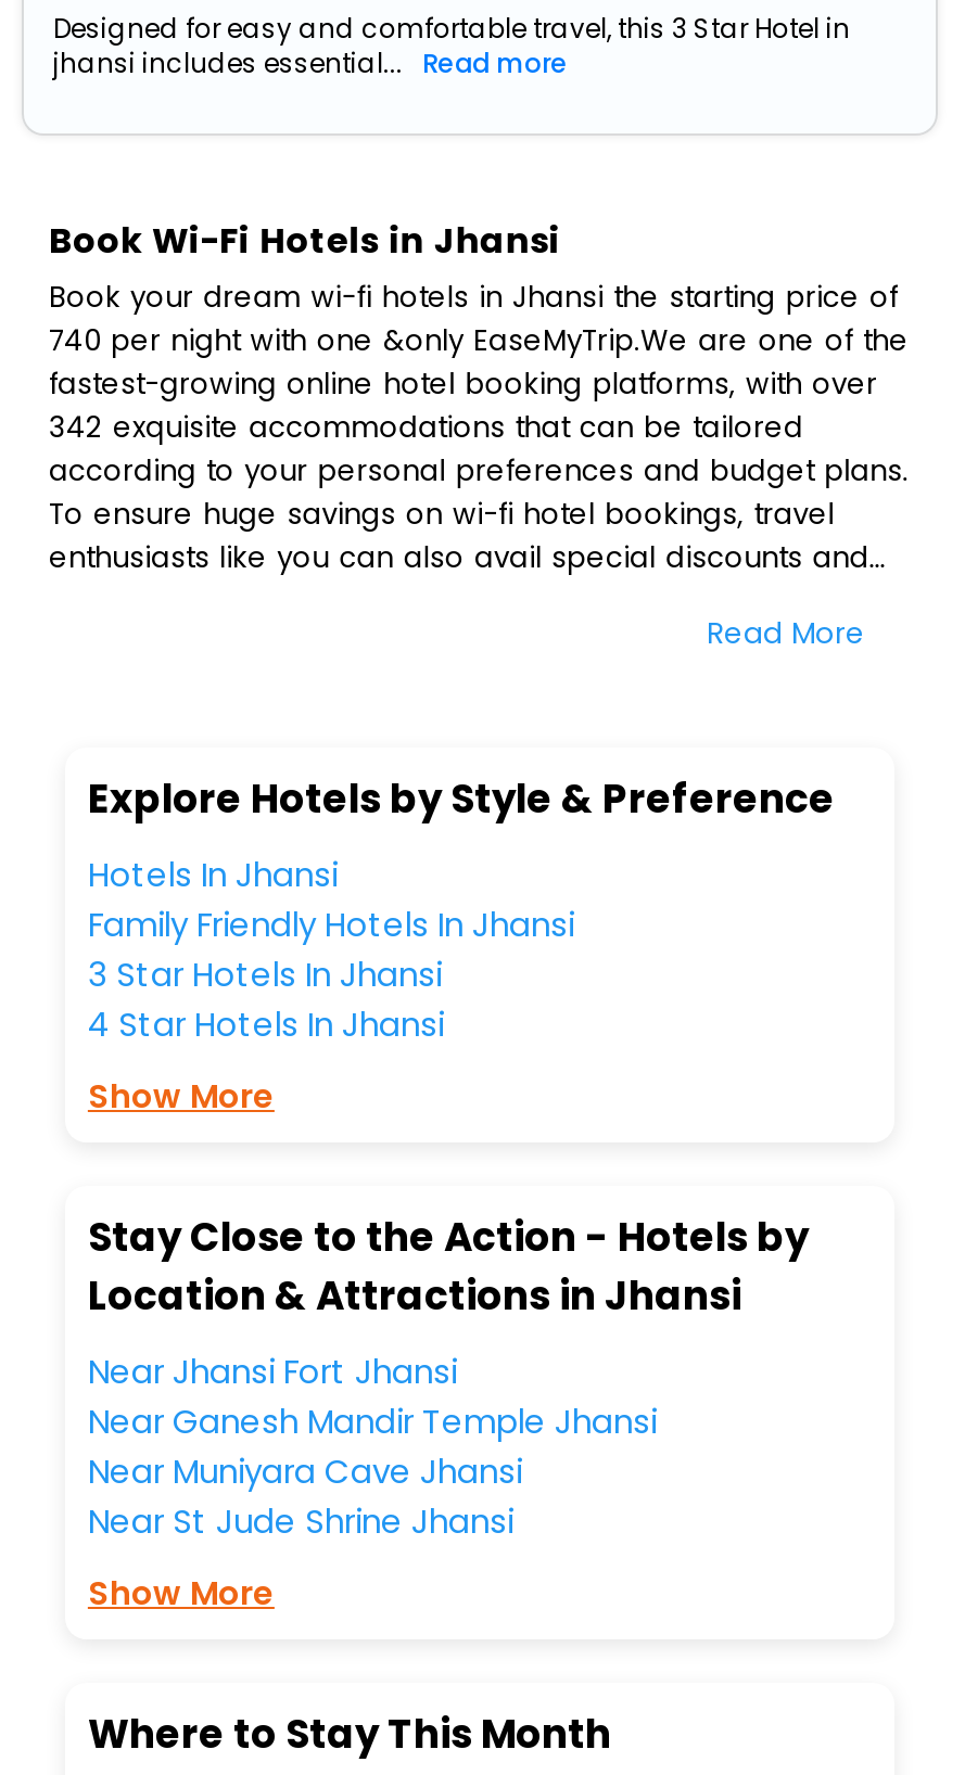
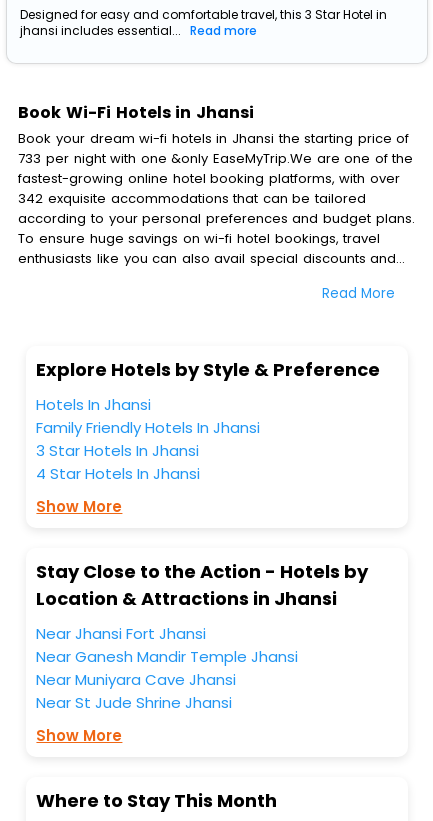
[49,320,908,361] 740 per night with one &only EaseMyTrip.We are one of the -> [18,149,413,168] 733 per night with one &only EaseMyTrip.We are one of the

